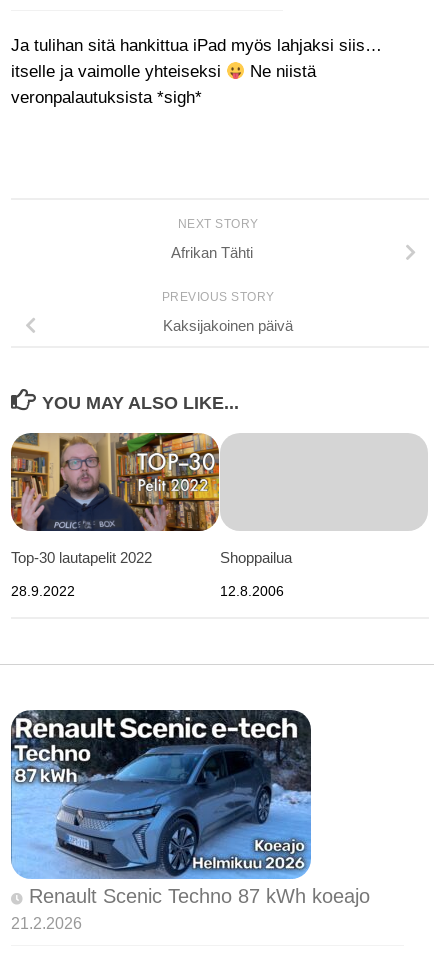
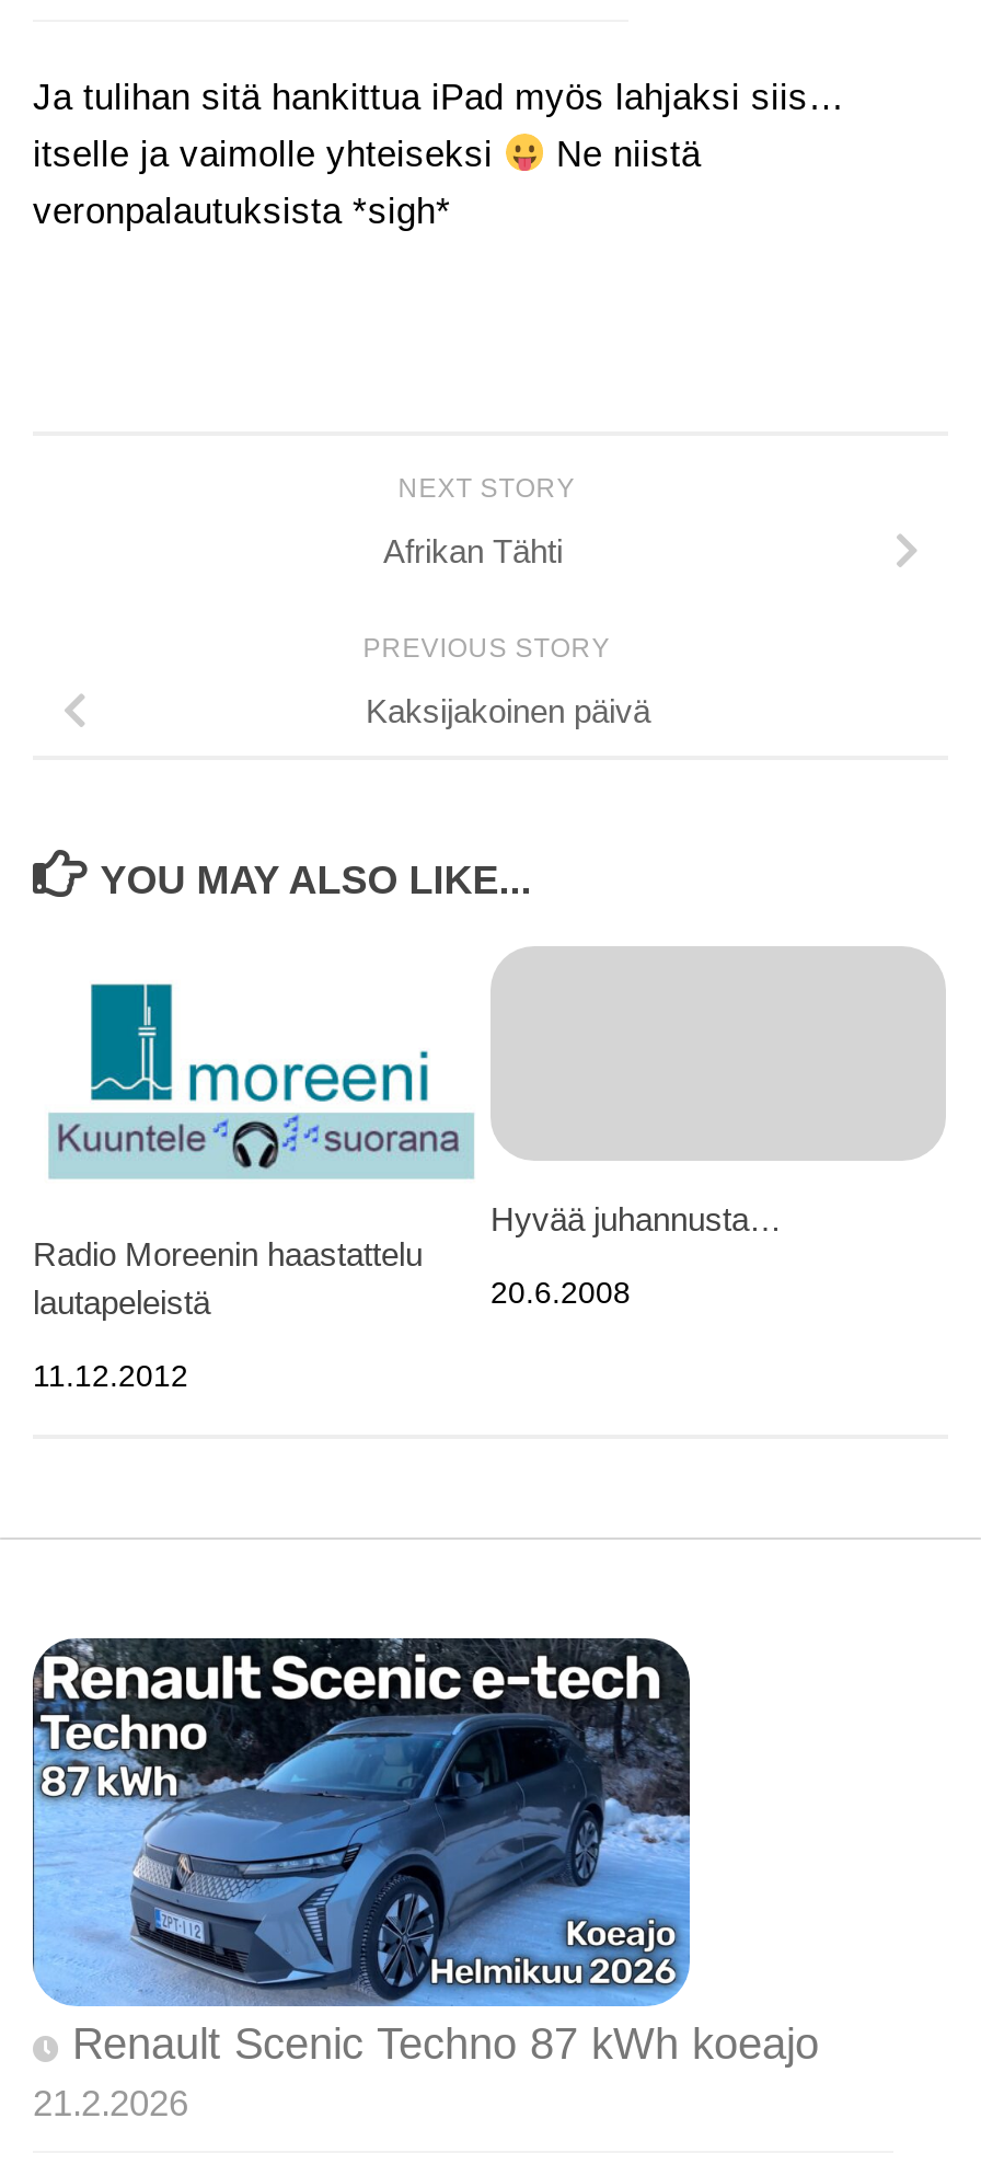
[10,432,292,566] [image] | Shoppailua -> [33,946,782,1237] [image] | Hyvää juhannusta…
[11,549,152,566] Top-30 lautapelit 2022 -> [33,1236,423,1322] Radio Moreenin haastattelu | lautapeleistä
[11,583,75,599] 28.9.2022 -> [33,1359,188,1394] 11.12.2012
[220,583,284,599] 12.8.2006 -> [490,1274,631,1309] 20.6.2008

